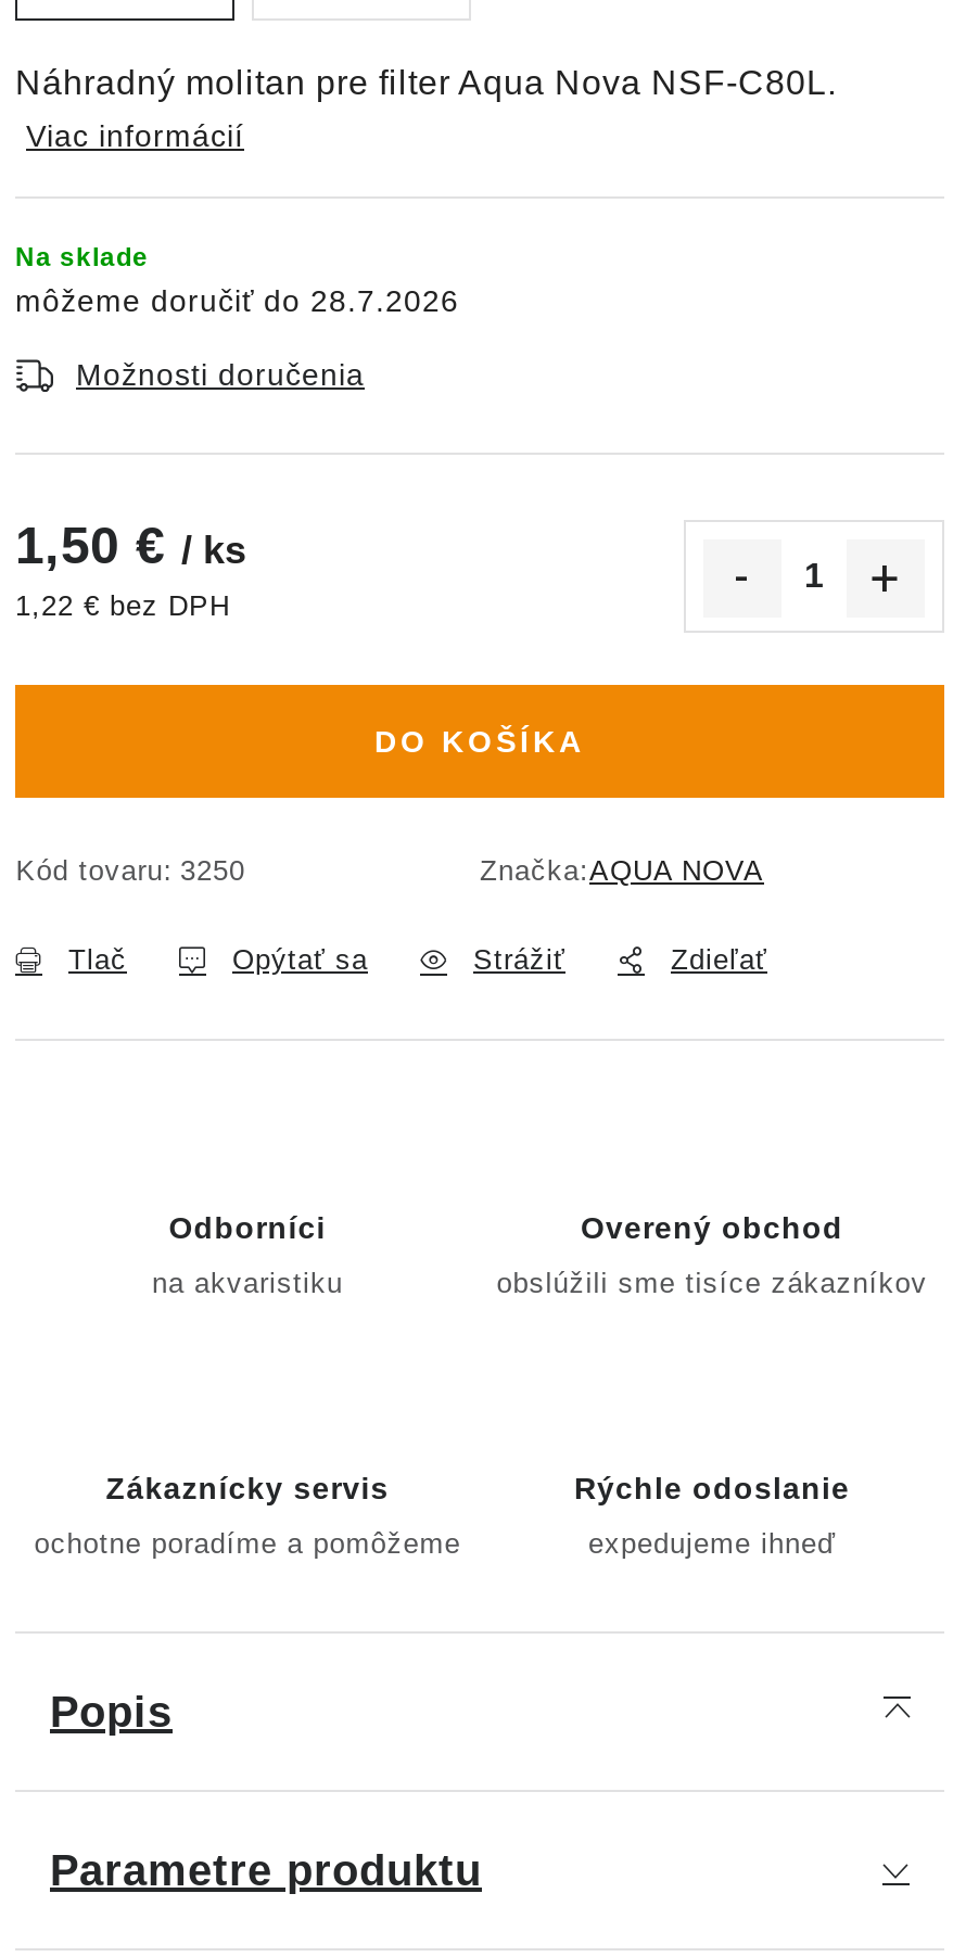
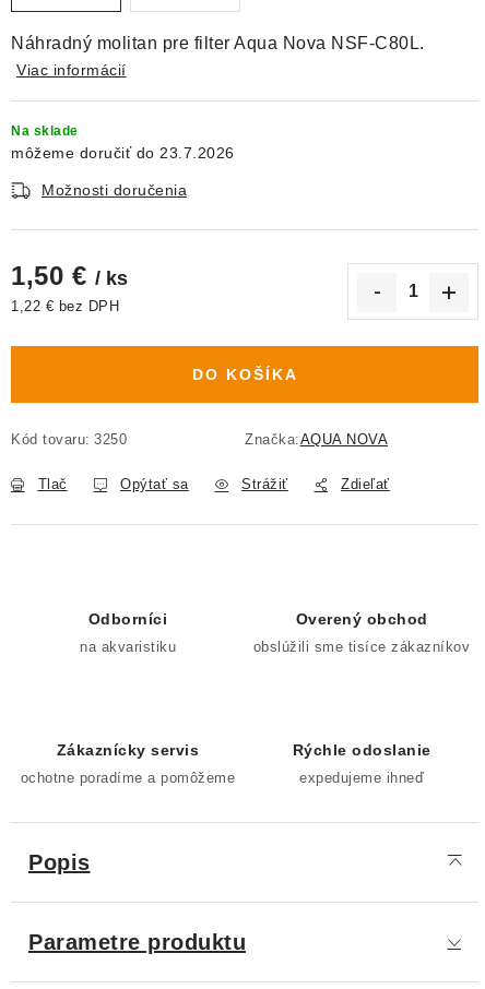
[310,283,459,318] 28.7.2026 -> [159,144,234,162] 23.7.2026

